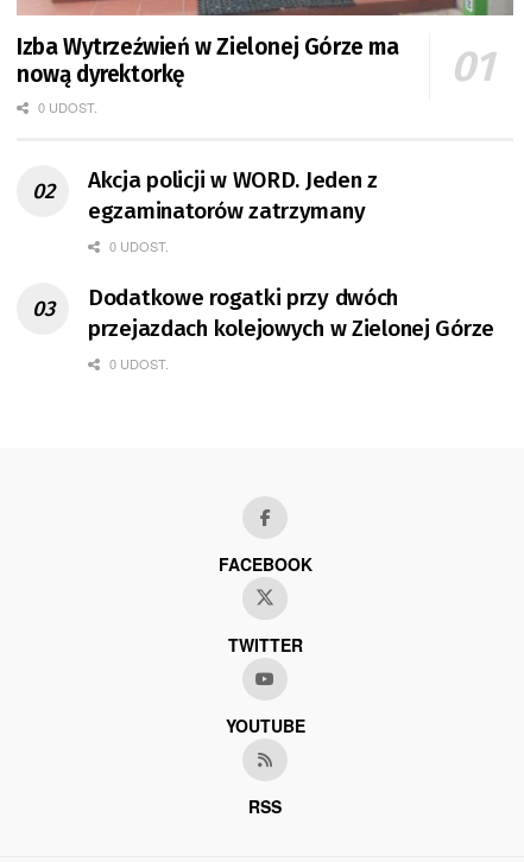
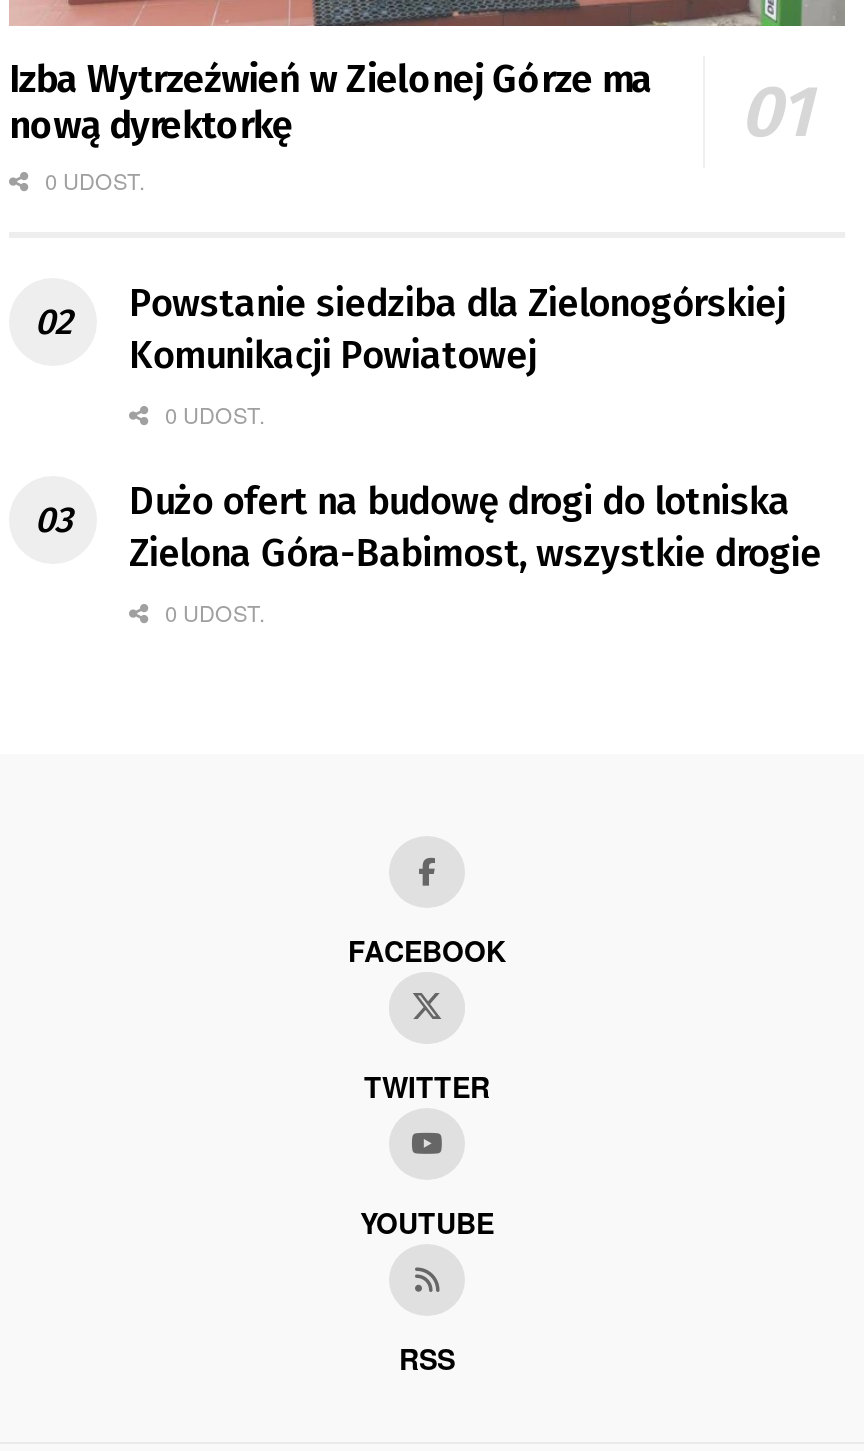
[88,166,378,224] Akcja policji w WORD. Jeden z | egzaminatorów zatrzymany -> [129,279,786,377] Powstanie siedziba dla Zielonogórskiej | Komunikacji Powiatowej
[88,283,494,341] Dodatkowe rogatki przy dwóch | przejazdach kolejowych w Zielonej Górze -> [129,477,821,575] Dużo ofert na budowę drogi do lotniska | Zielona Góra-Babimost, wszystkie drogie

